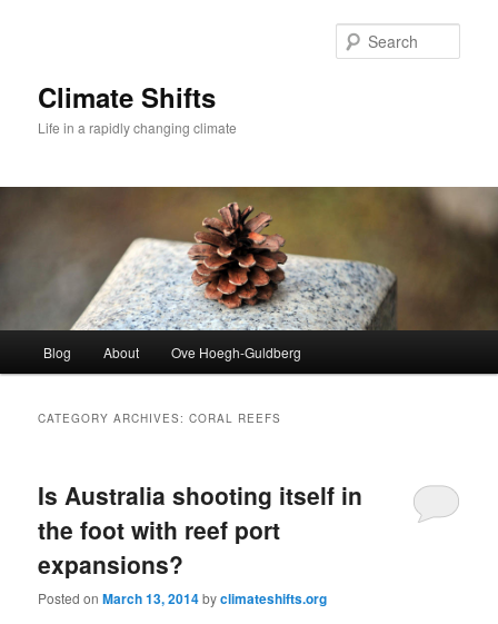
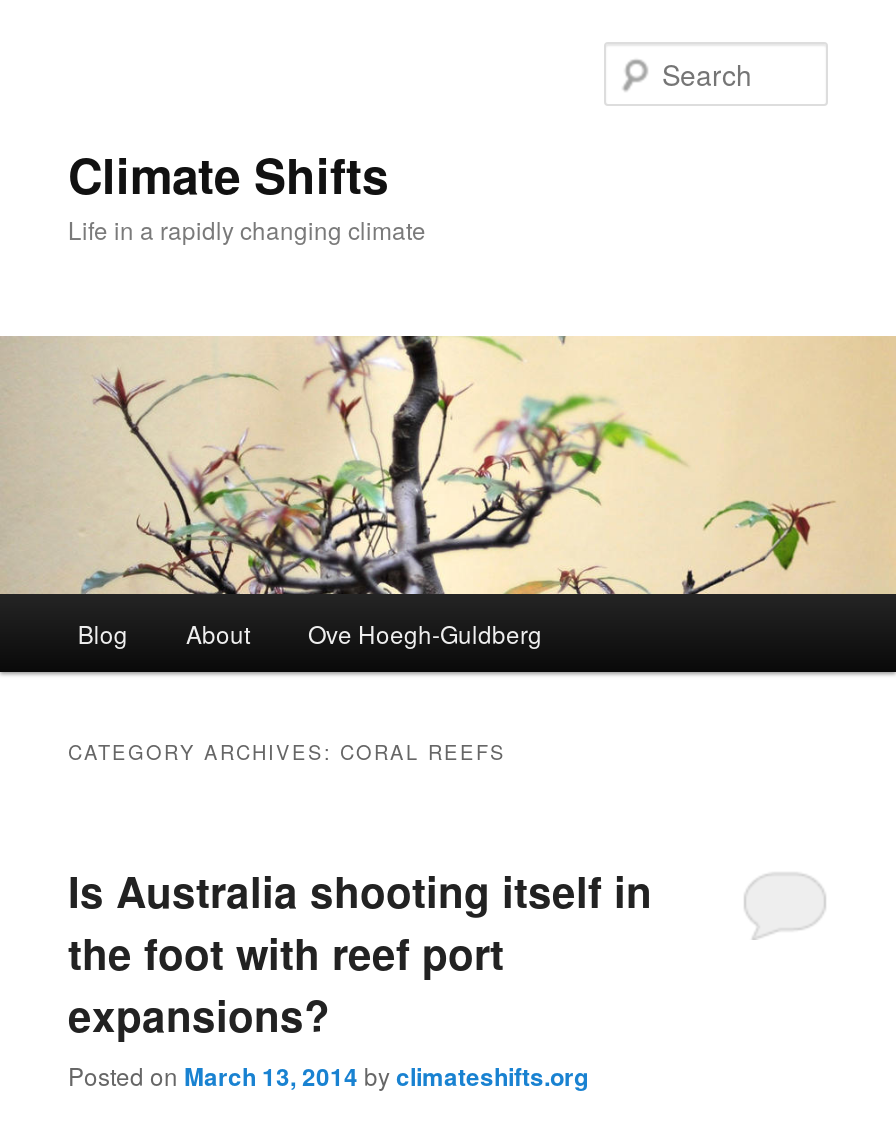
[3,186,495,331] [image] -> [6,336,890,596] [image]

